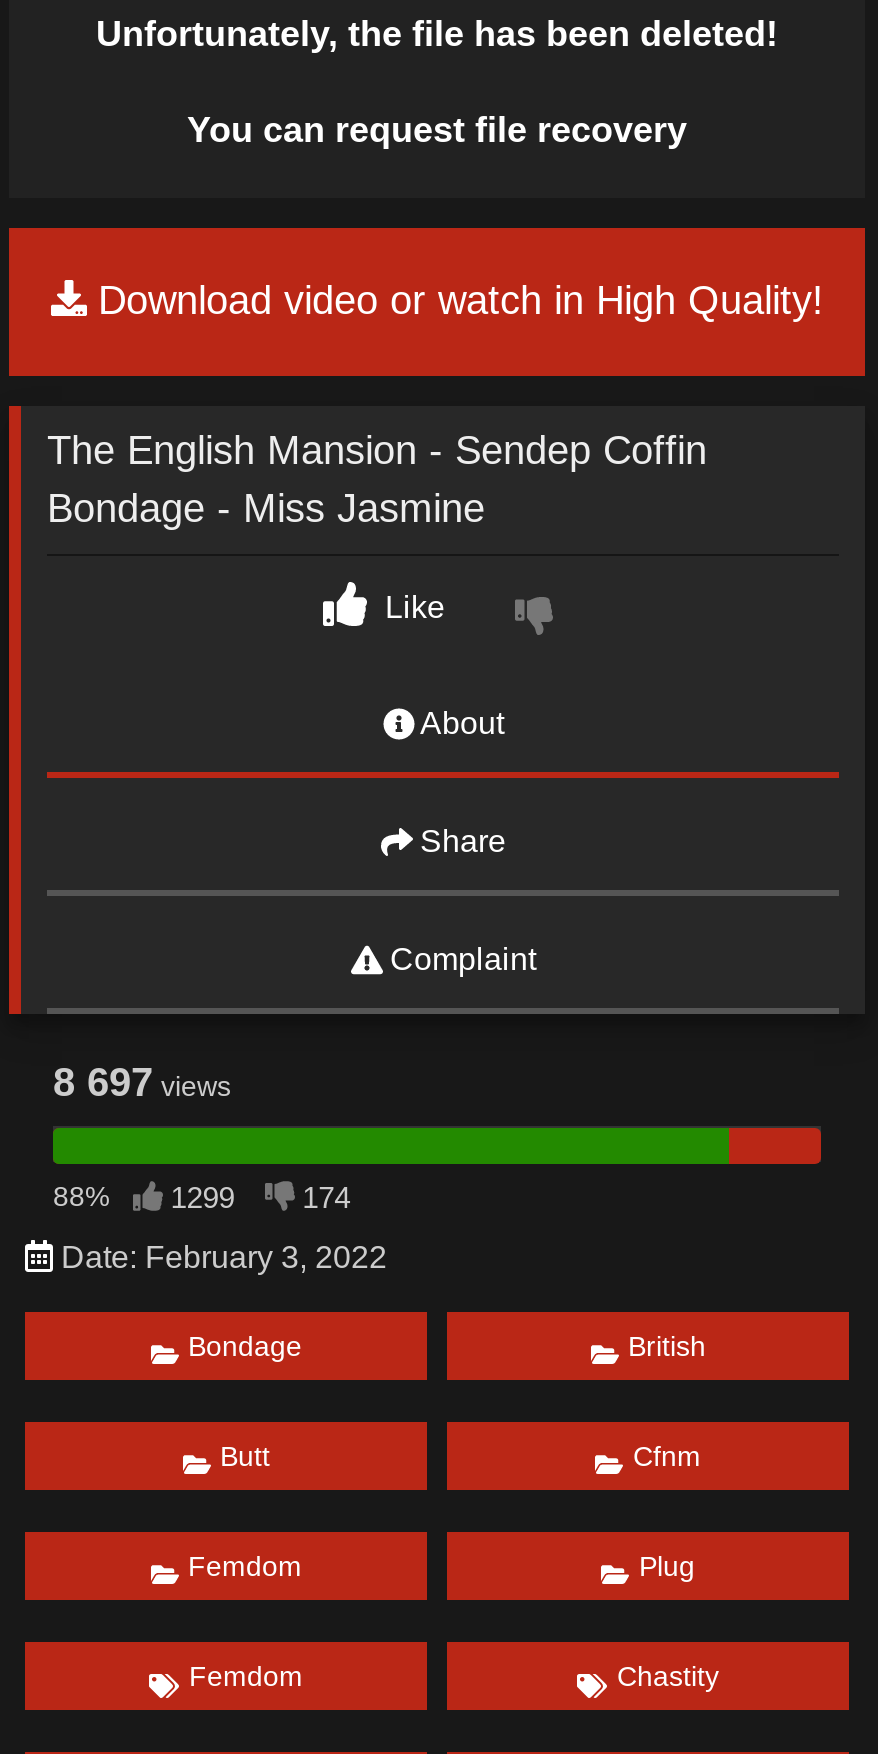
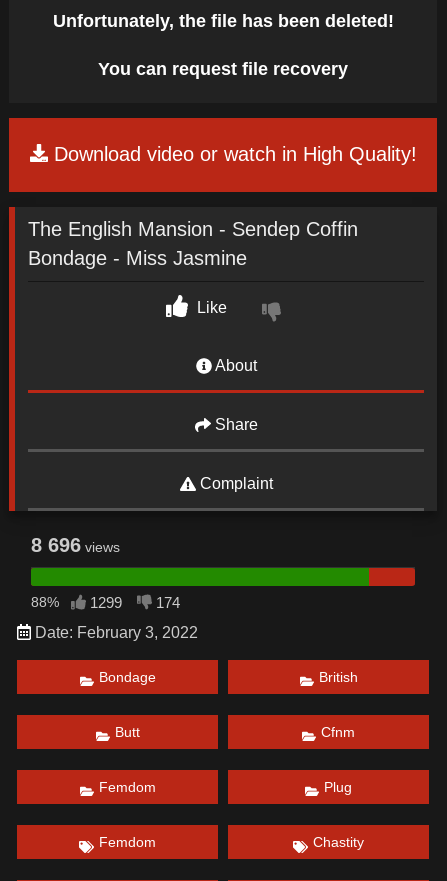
[53,1059,231,1103] 8 697 views -> [31,534,120,556] 8 696 views

